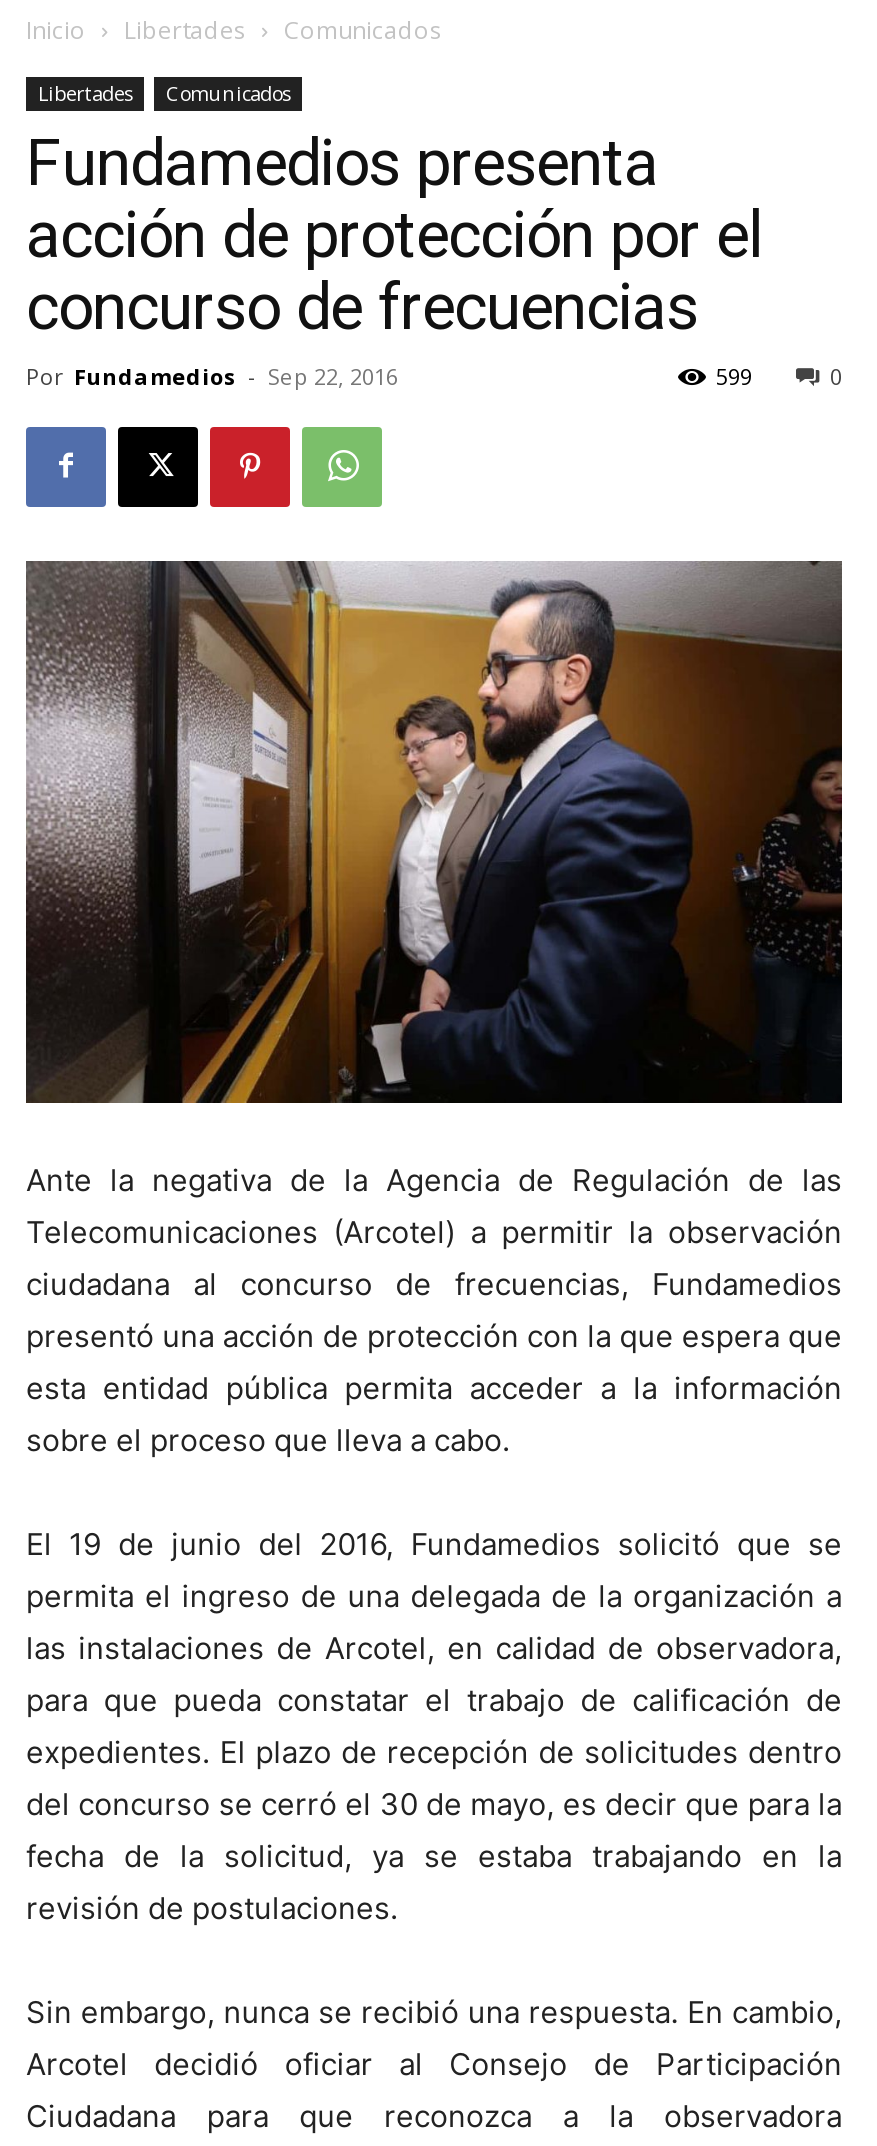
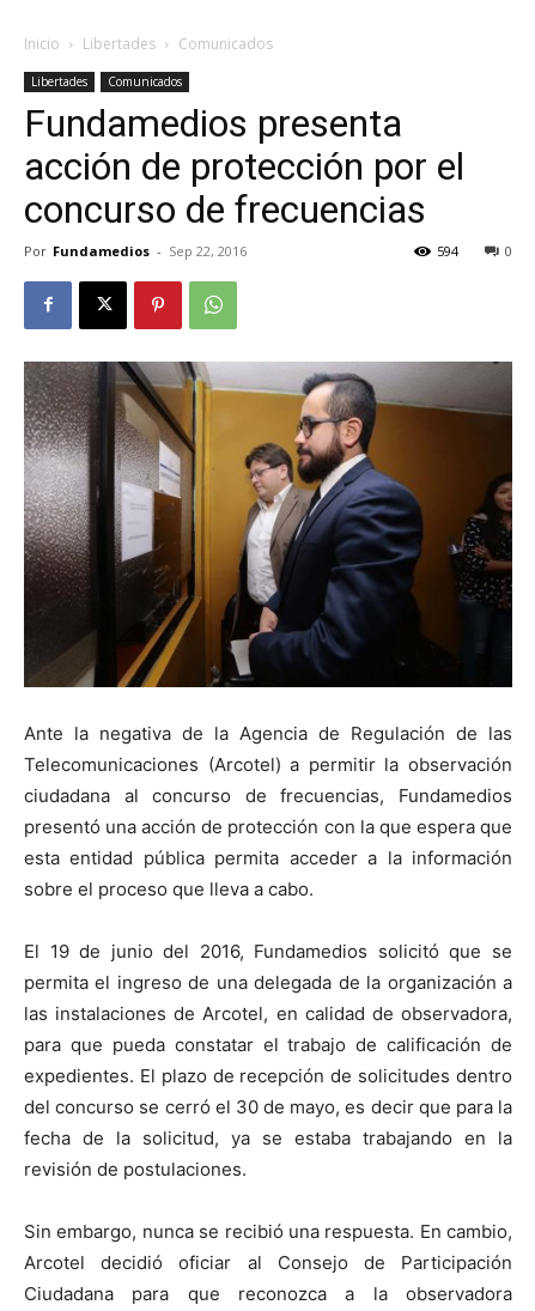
[716,360,752,390] 599 -> [437,241,458,259] 594

